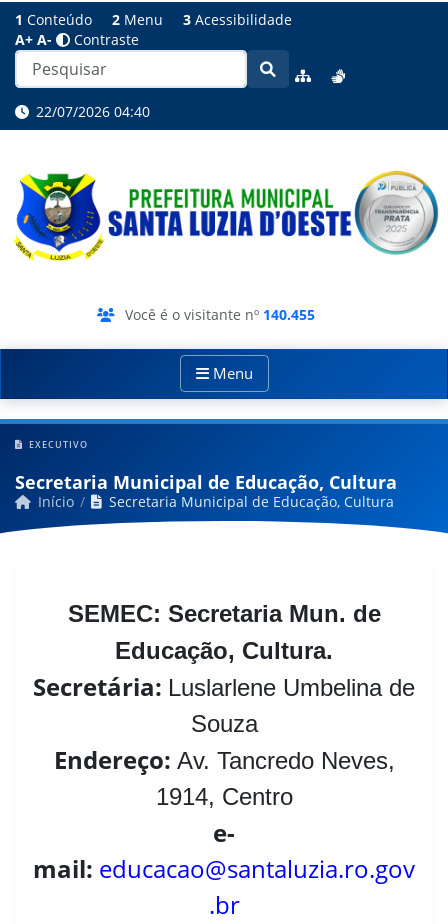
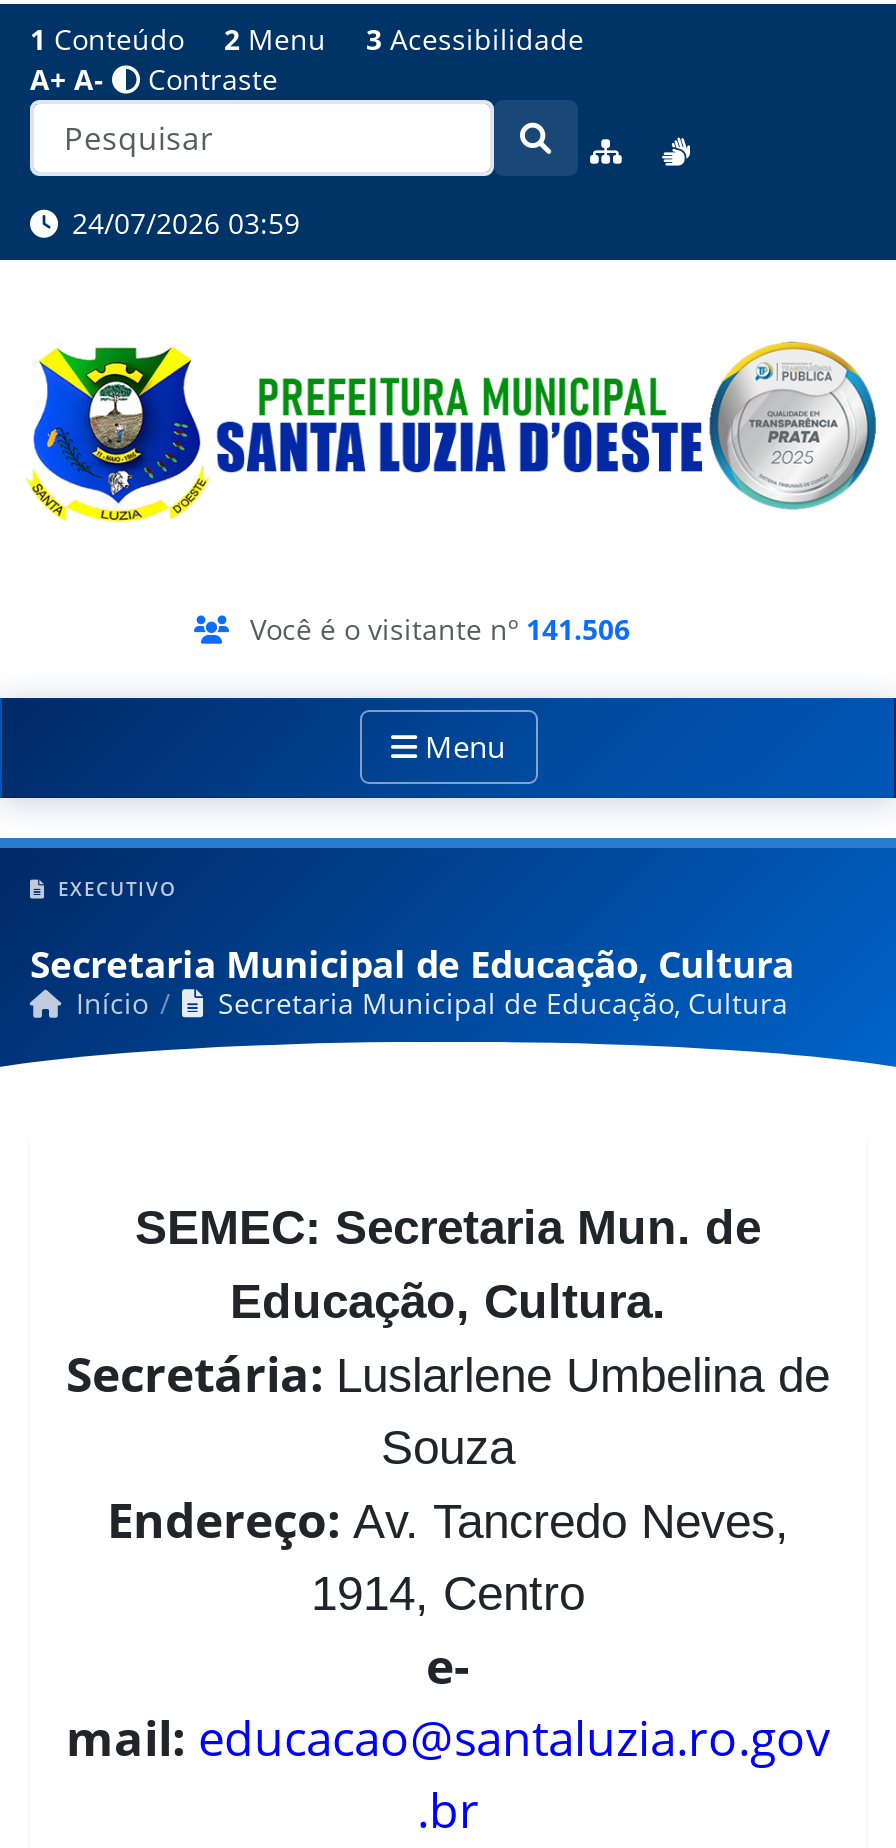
[32,102,150,121] 22/07/2026 04:40 -> [64,204,300,242] 24/07/2026 03:59
[125,304,315,323] Você é o visitante nº 140.455 -> [250,609,630,647] Você é o visitante nº 141.506

